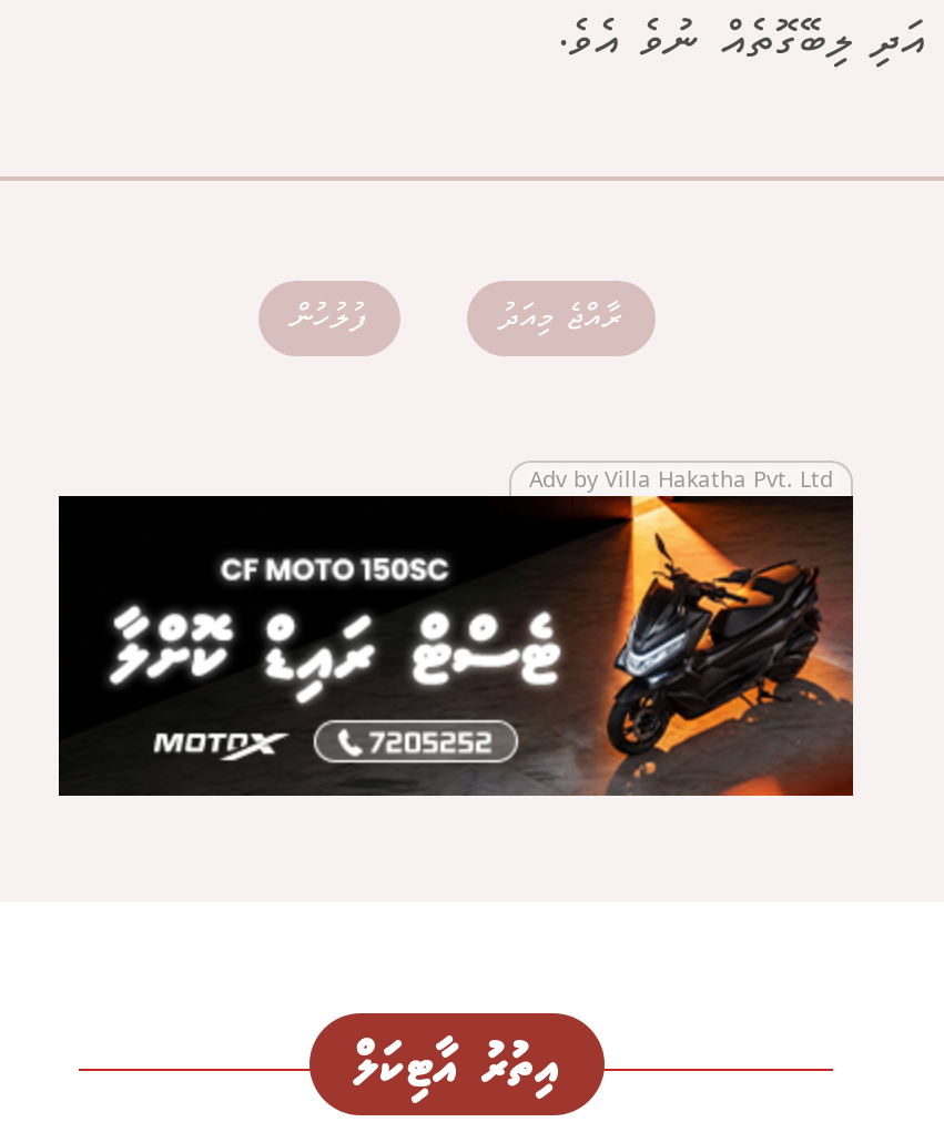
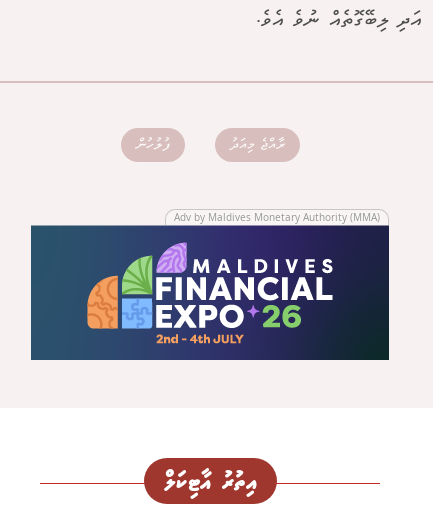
[529,463,833,494] Adv by Villa Hakatha Pvt. Ltd -> [174,210,380,224] Adv by Maldives Monetary Authority (MMA)
[57,496,855,798] [image] -> [30,225,390,361] [image]

